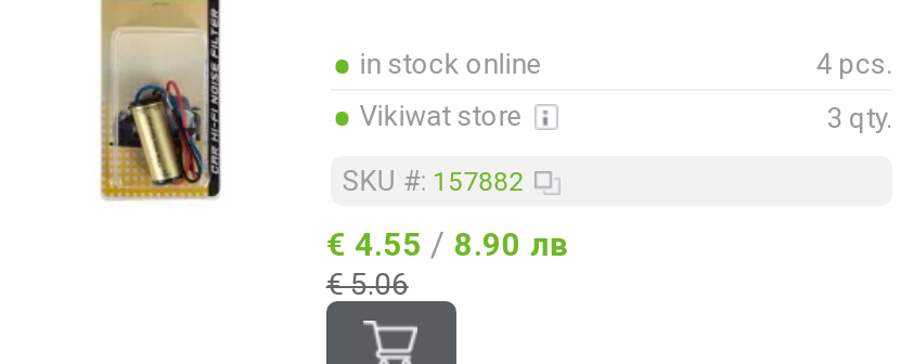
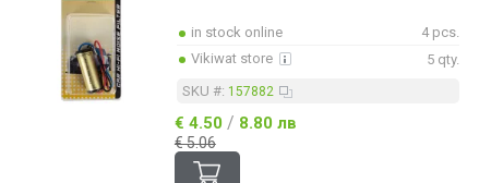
[827,101,892,134] 3 qty. -> [427,51,459,67] 5 qty.
[326,223,569,265] € 4.55 / 8.90 лв -> [174,112,297,133] € 4.50 / 8.80 лв

